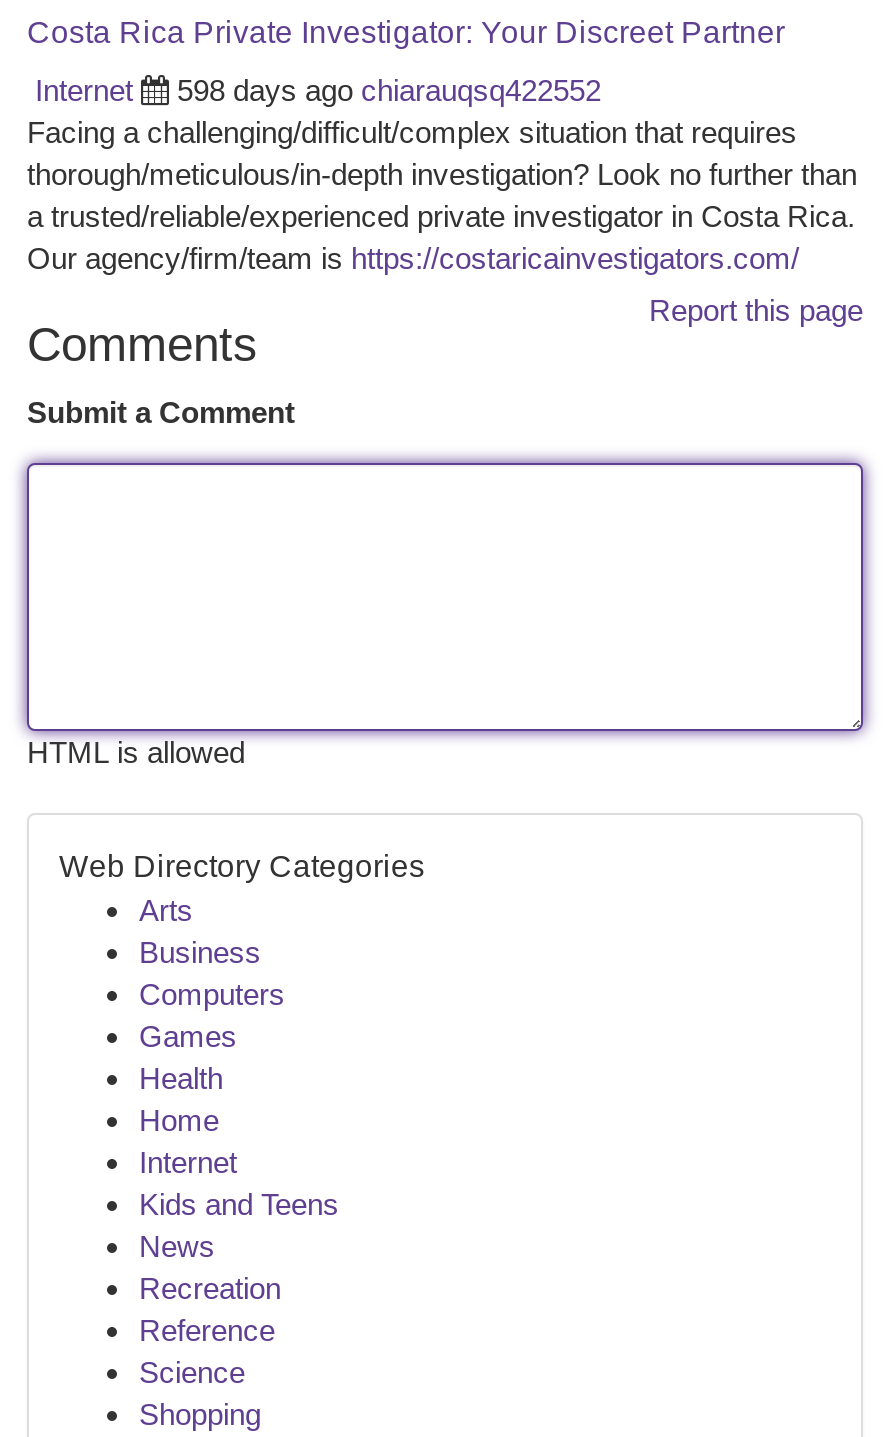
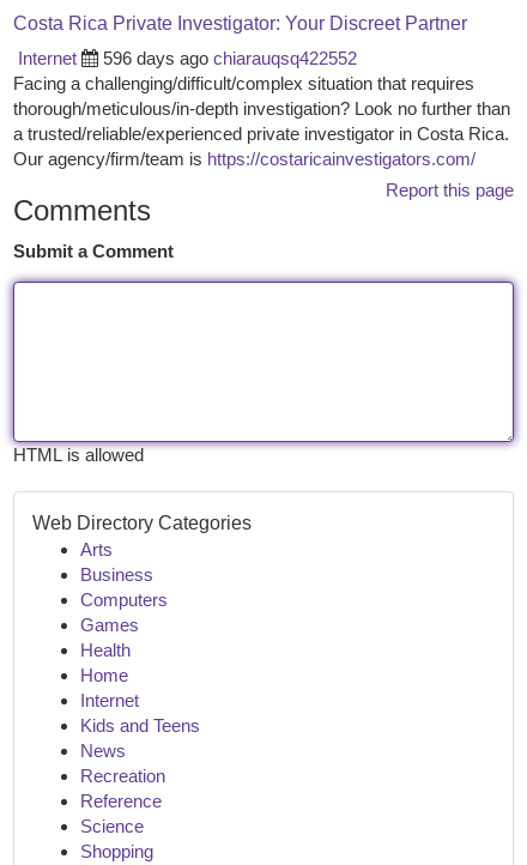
[177,73,601,107] 598 days ago chiarauqsq422552 -> [103,48,357,68] 596 days ago chiarauqsq422552

